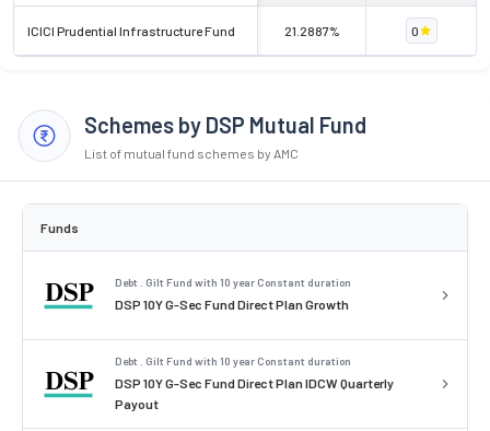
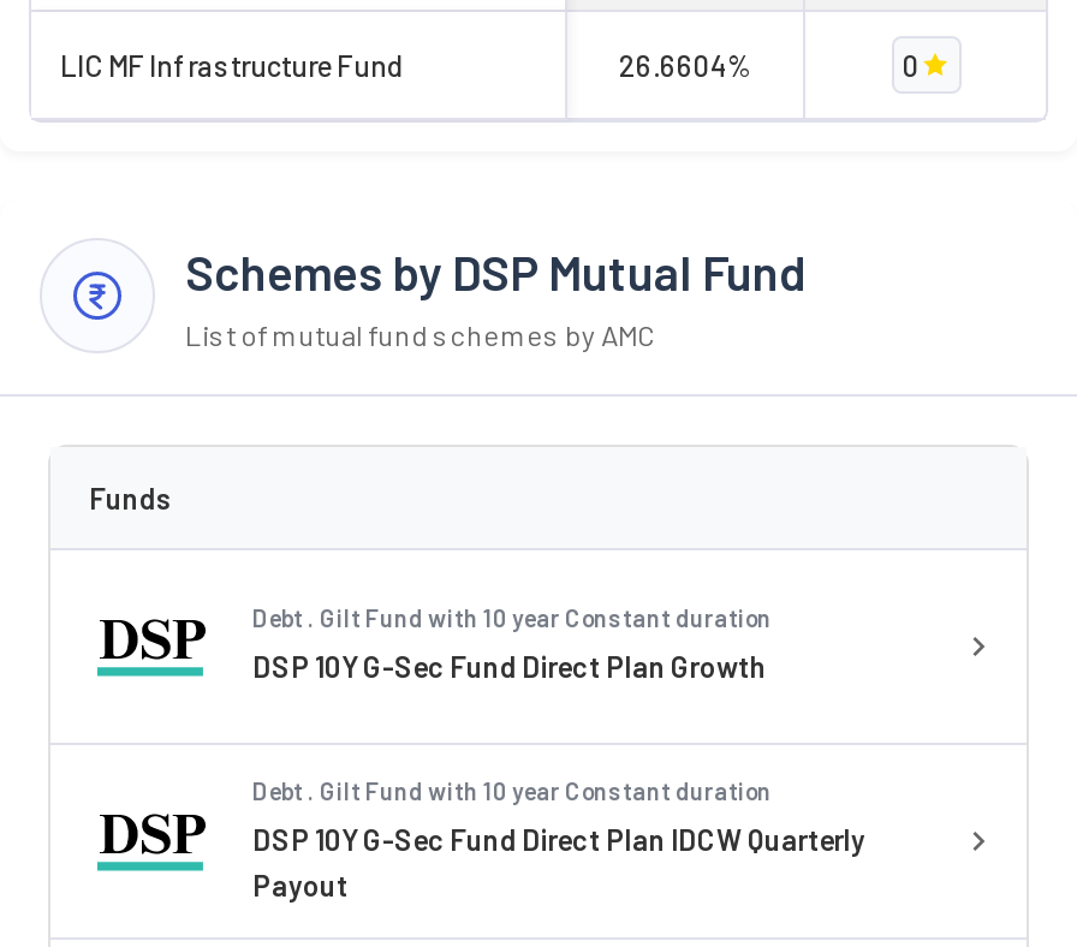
[27,23,235,38] ICICI Prudential Infrastructure Fund -> [60,48,404,81] LIC MF Infrastructure Fund
[284,23,340,38] 21.2887% -> [619,48,751,81] 26.6604%

